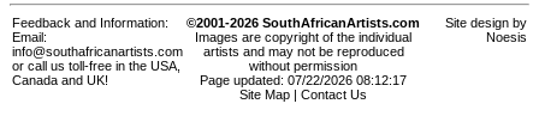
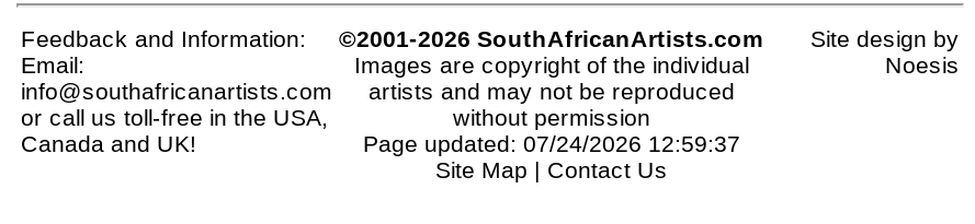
[200,73,407,88] Page updated: 07/22/2026 08:12:17 -> [363,131,740,157] Page updated: 07/24/2026 12:59:37

